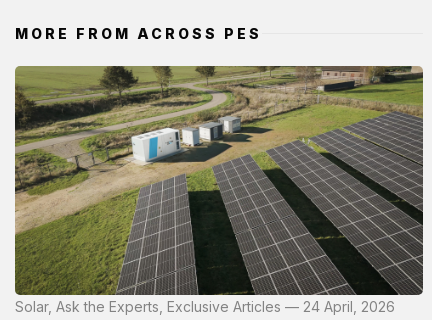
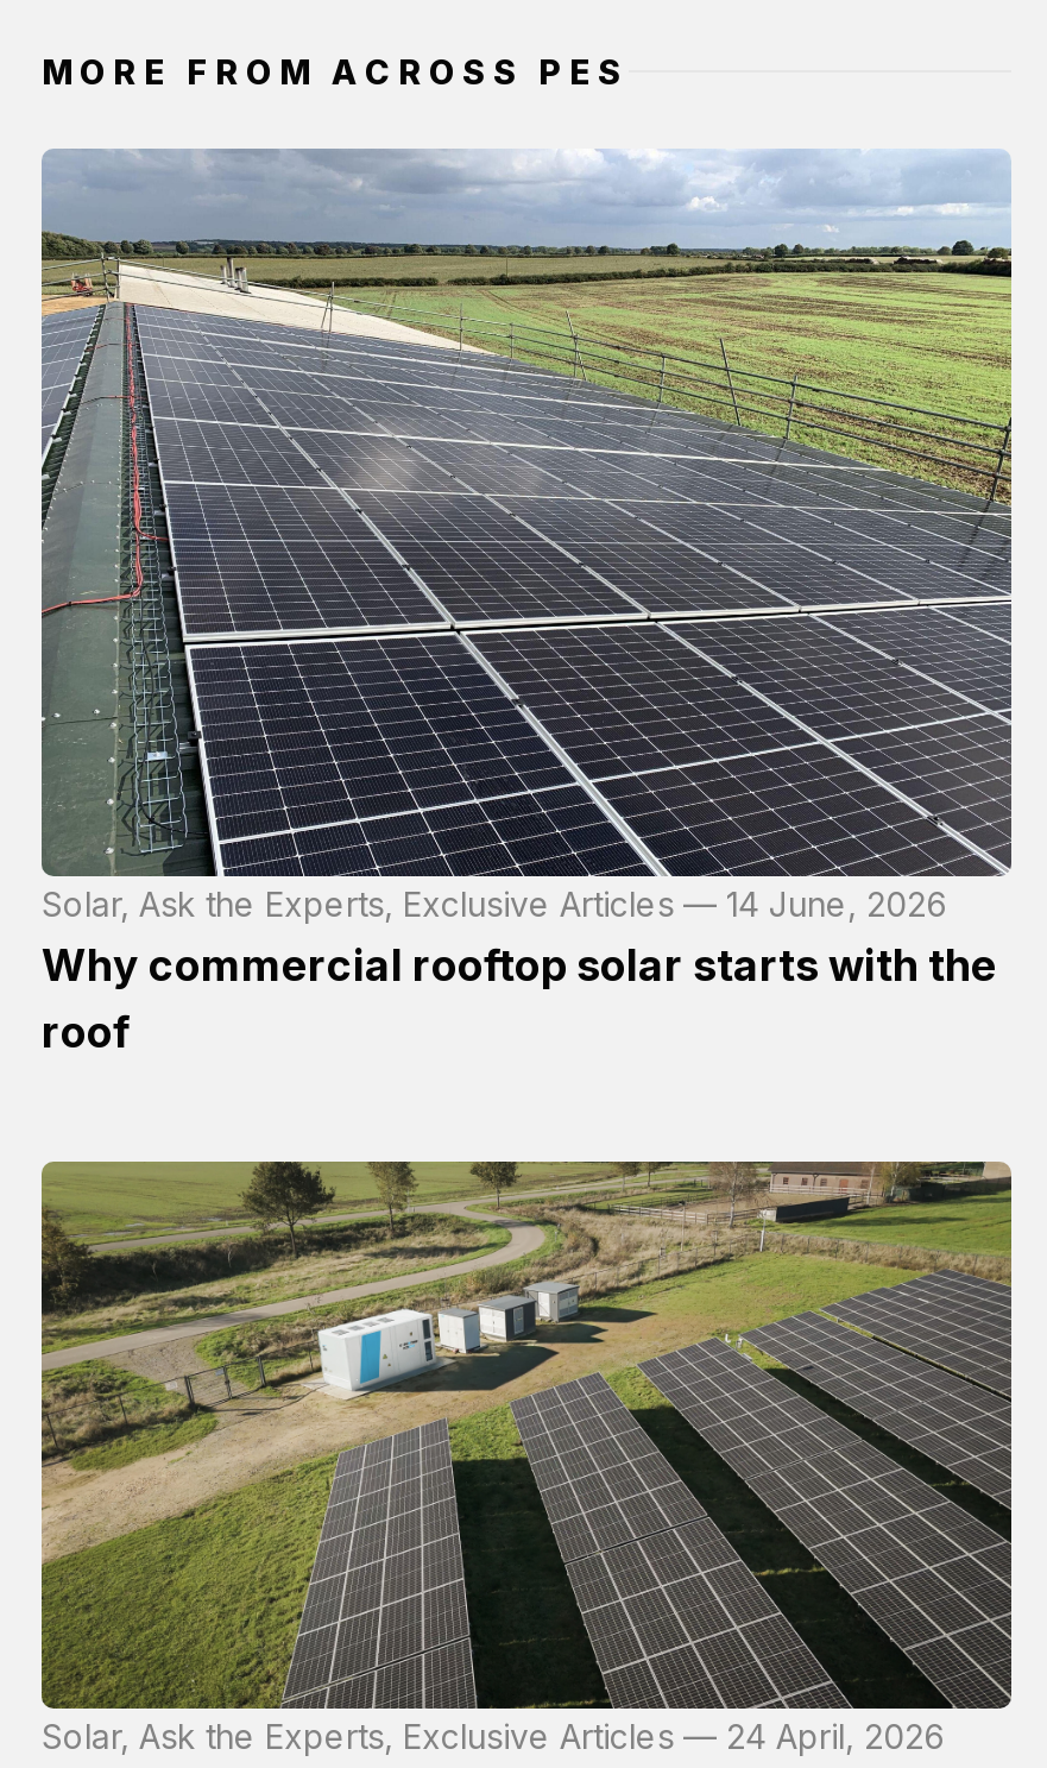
none -> [39,149,1014,1058] [image] | Solar, Ask the Experts, Exclusive Articles — 14 June, 2026 | Why commercial rooftop solar starts with the | roof

